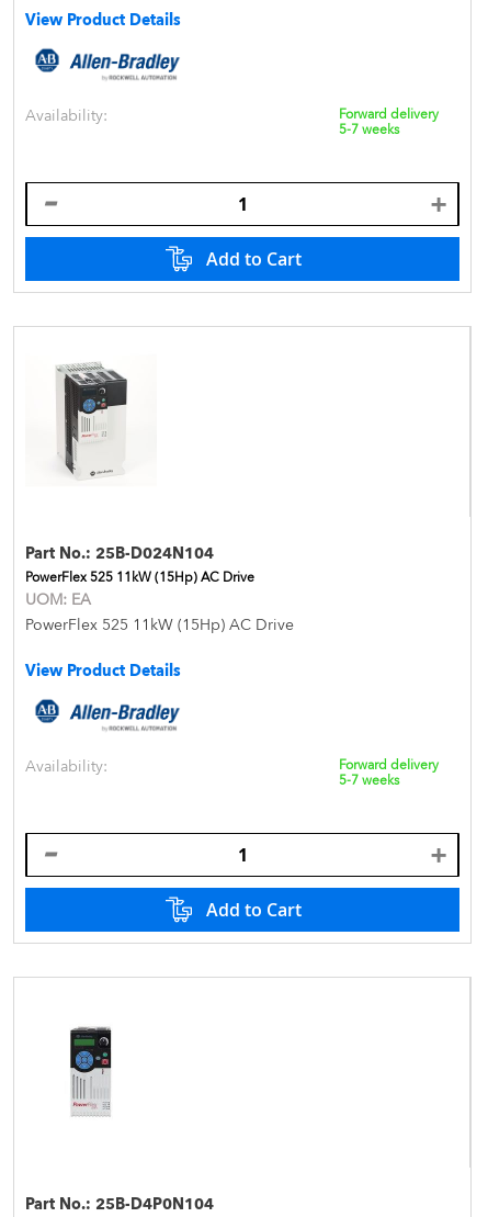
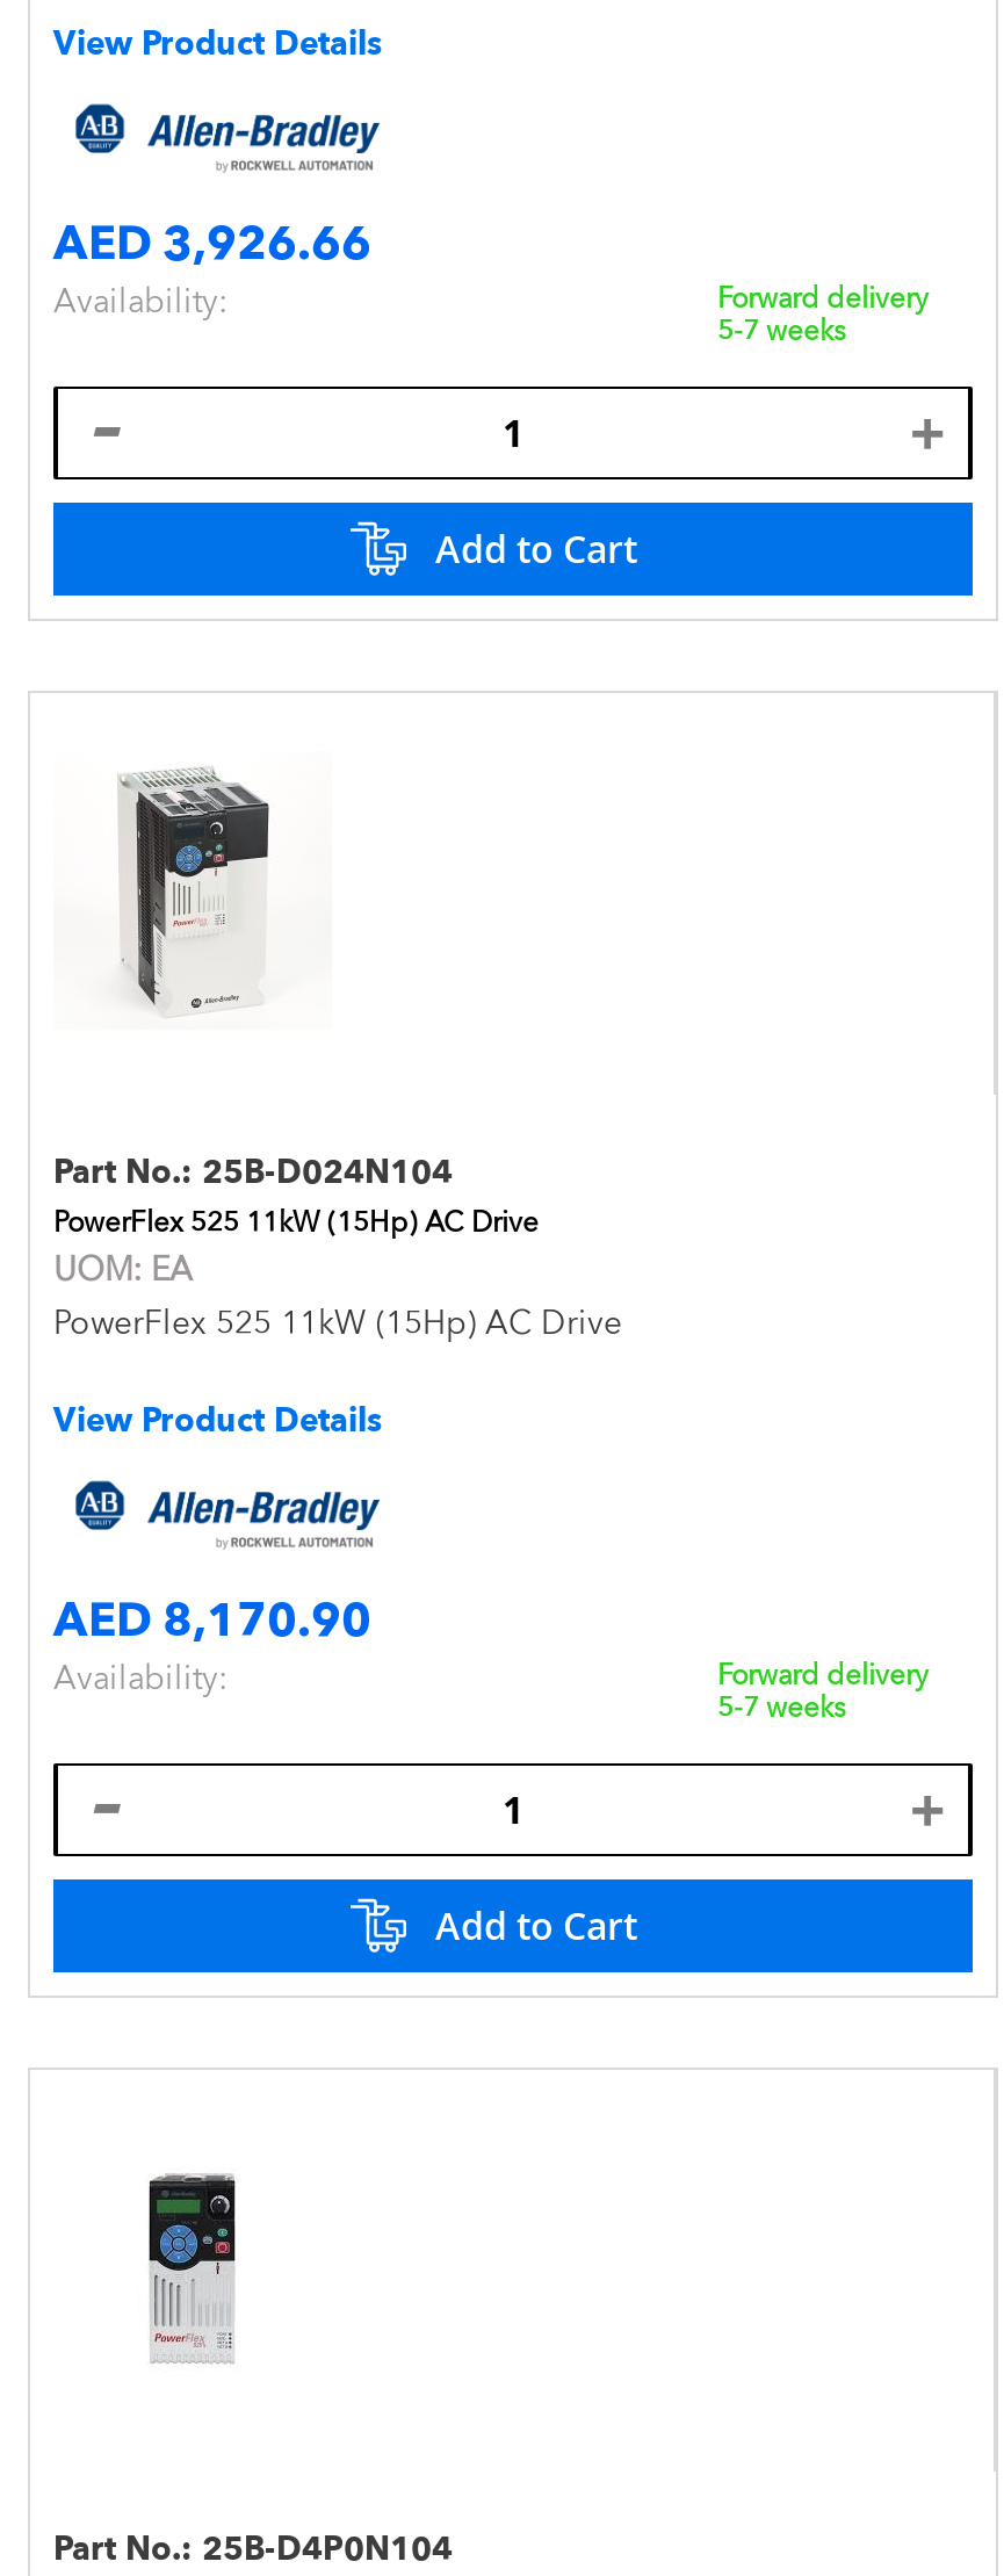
none -> [53,214,371,270] AED 3,926.66
moved [25,106,439,137] -> [53,281,929,346]: Availability: | Forward delivery | 5-7 weeks
none -> [53,1591,371,1646] AED 8,170.90
moved [25,757,439,787] -> [53,1658,929,1723]: Availability: | Forward delivery | 5-7 weeks

